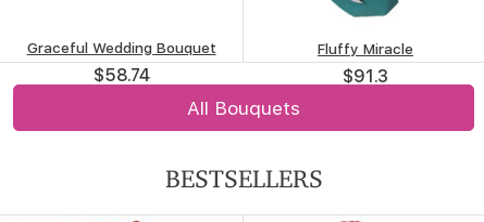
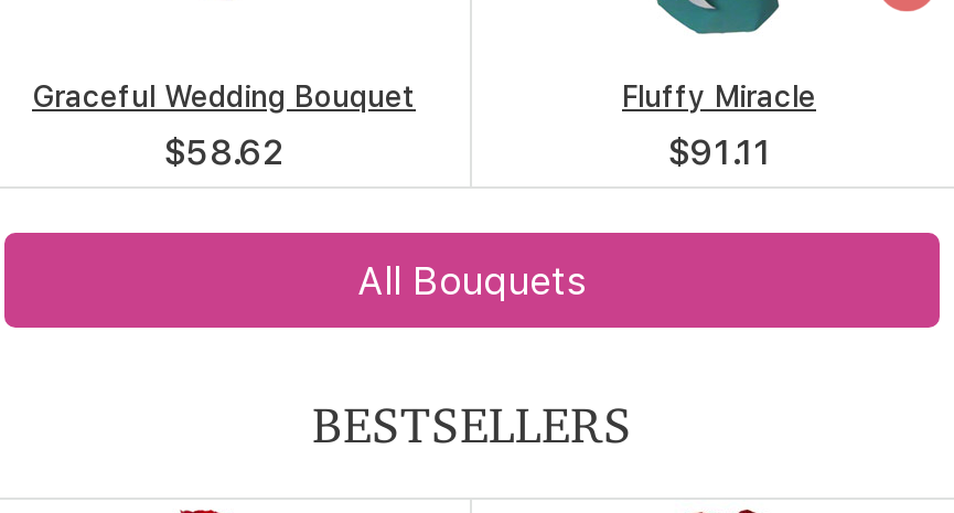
[93,65,150,85] $58.74 -> [163,132,285,173] $58.62
[343,66,388,86] $91.3 -> [667,132,771,173] $91.11

